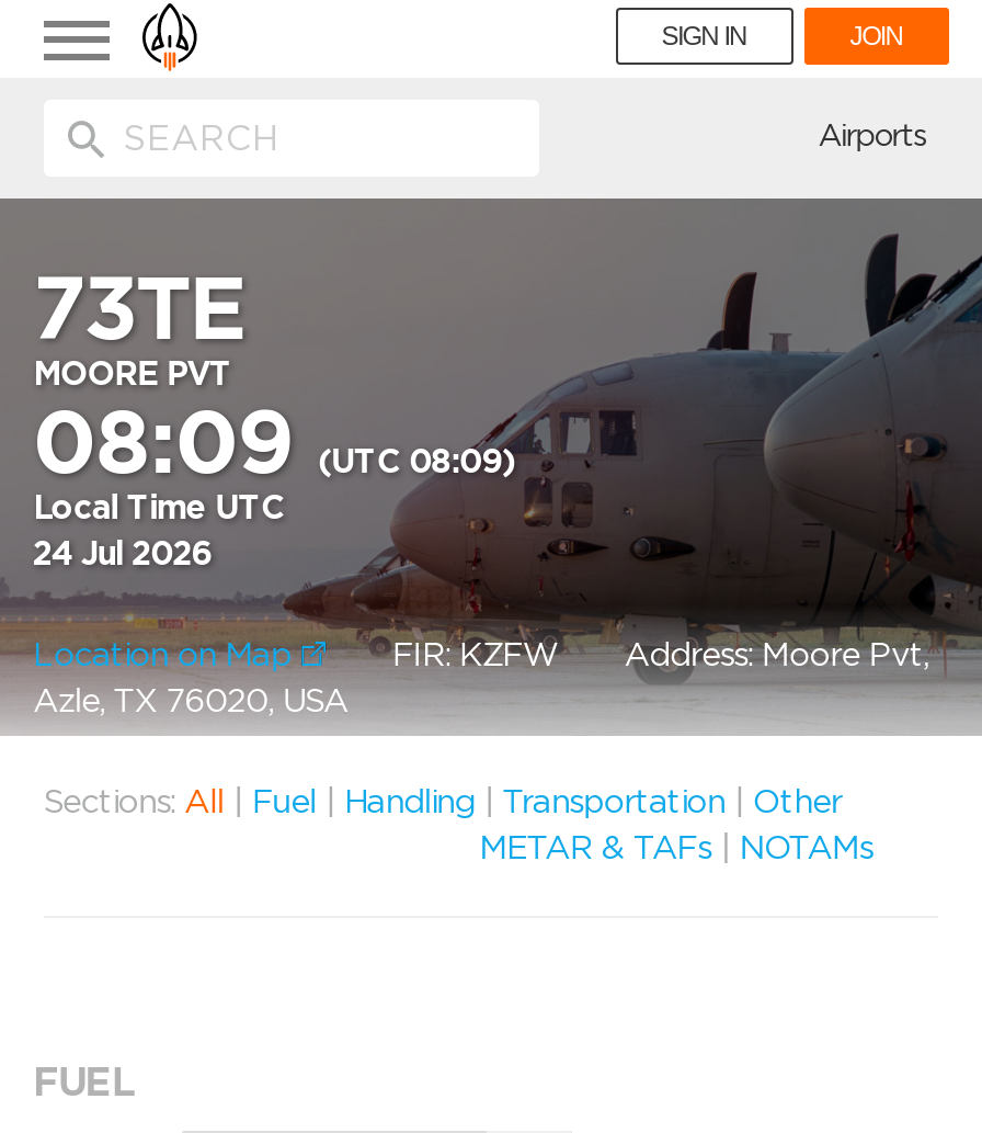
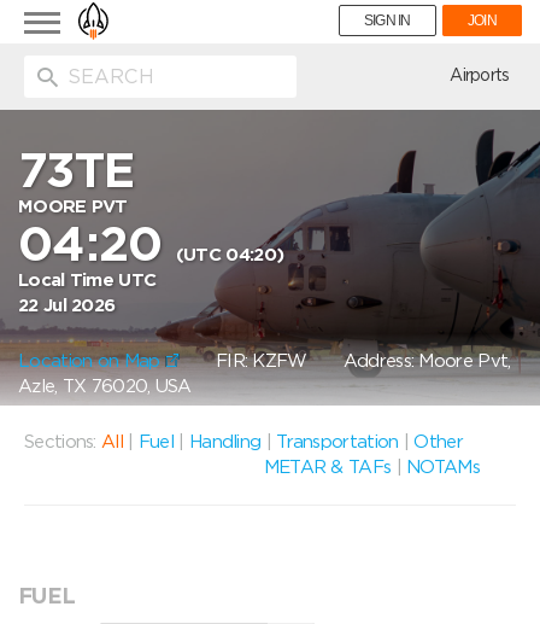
[33,389,515,495] 08:09 (UTC 08:09) -> [18,215,283,273] 04:20 (UTC 04:20)
[33,534,211,574] 24 Jul 2026 -> [18,294,115,316] 22 Jul 2026

